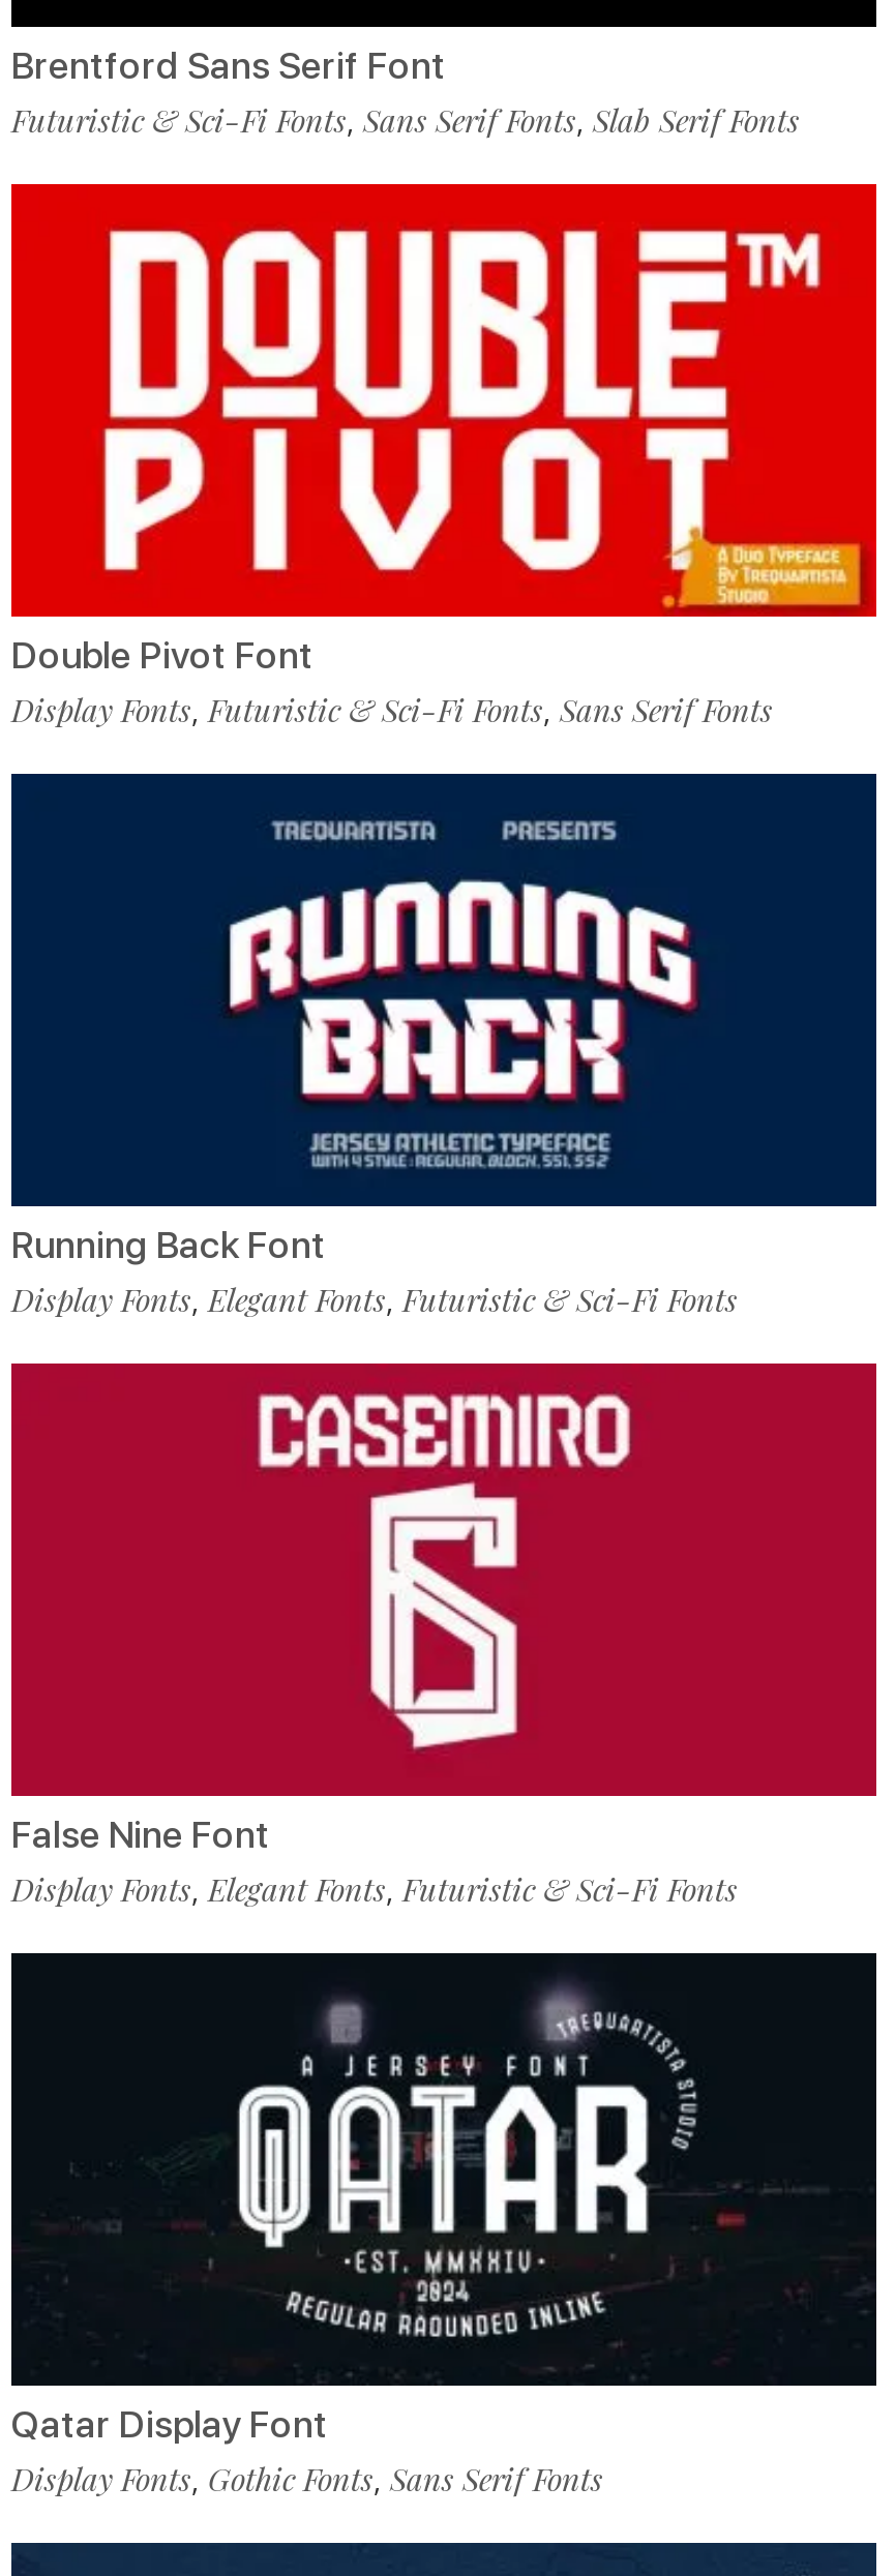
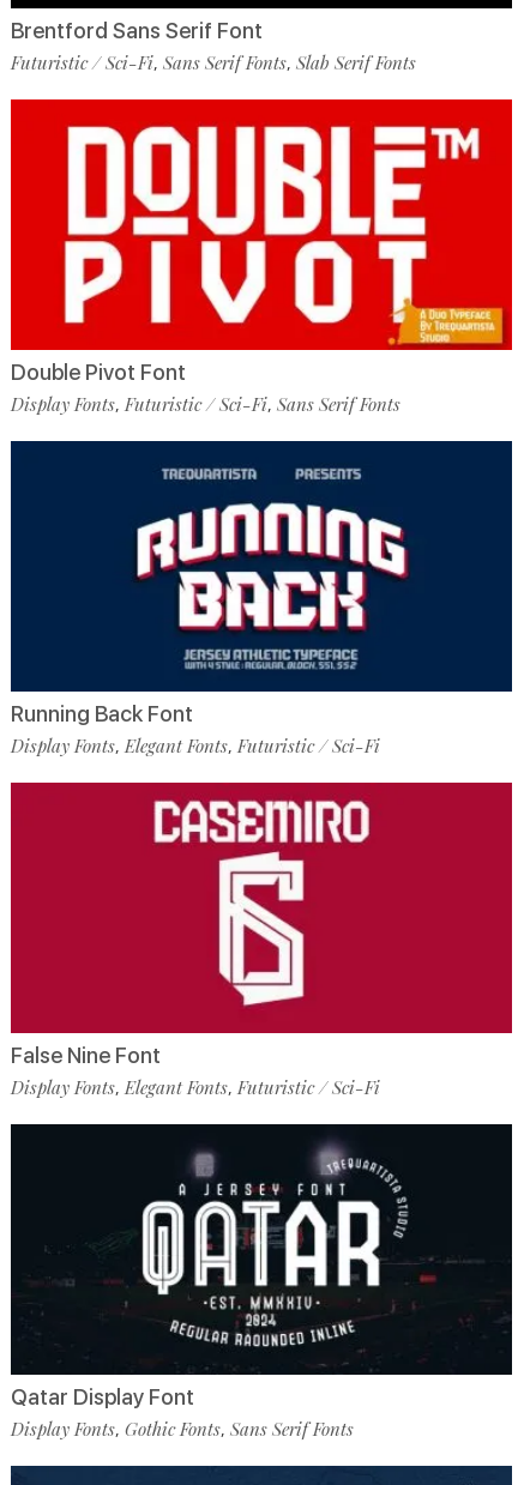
[11,99,800,141] Futuristic & Sci-Fi Fonts, Sans Serif Fonts, Slab Serif Fonts -> [11,50,416,74] Futuristic / Sci-Fi, Sans Serif Fonts, Slab Serif Fonts
[11,689,773,730] Display Fonts, Futuristic & Sci-Fi Fonts, Sans Serif Fonts -> [11,392,400,416] Display Fonts, Futuristic / Sci-Fi, Sans Serif Fonts
[11,1279,738,1320] Display Fonts, Elegant Fonts, Futuristic & Sci-Fi Fonts -> [11,734,380,757] Display Fonts, Elegant Fonts, Futuristic / Sci-Fi
[11,1868,738,1910] Display Fonts, Elegant Fonts, Futuristic & Sci-Fi Fonts -> [11,1075,380,1099] Display Fonts, Elegant Fonts, Futuristic / Sci-Fi

